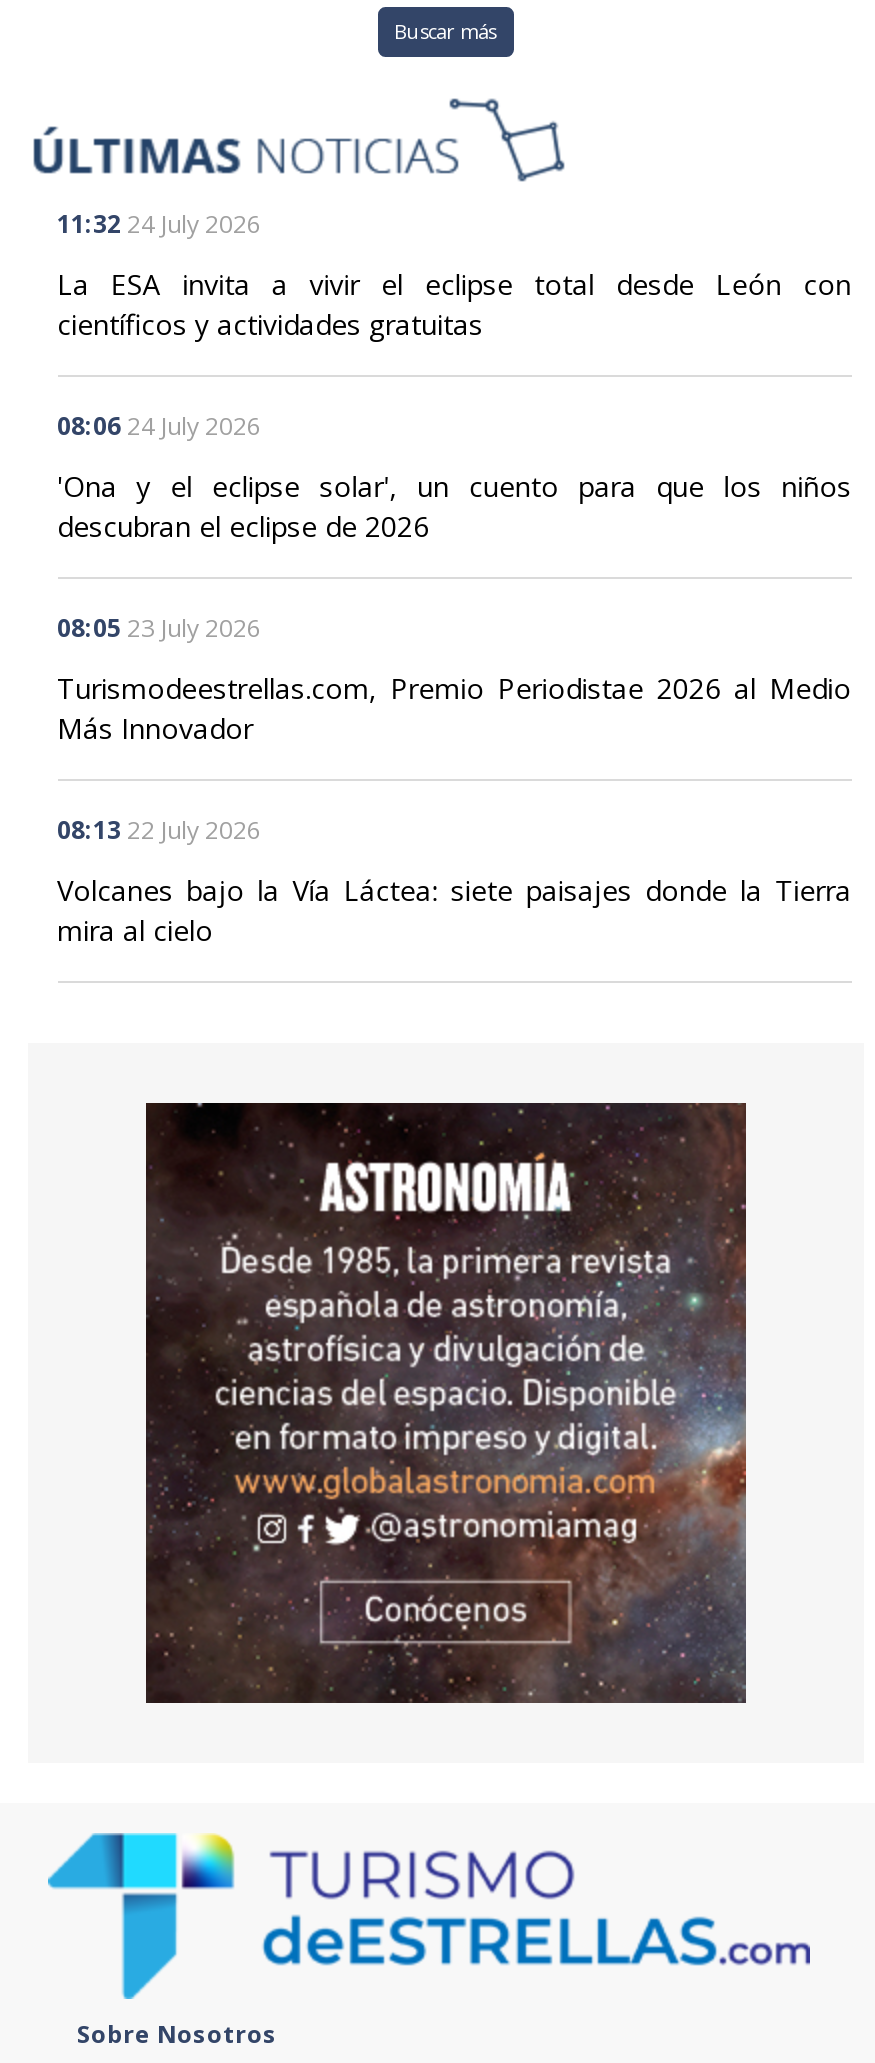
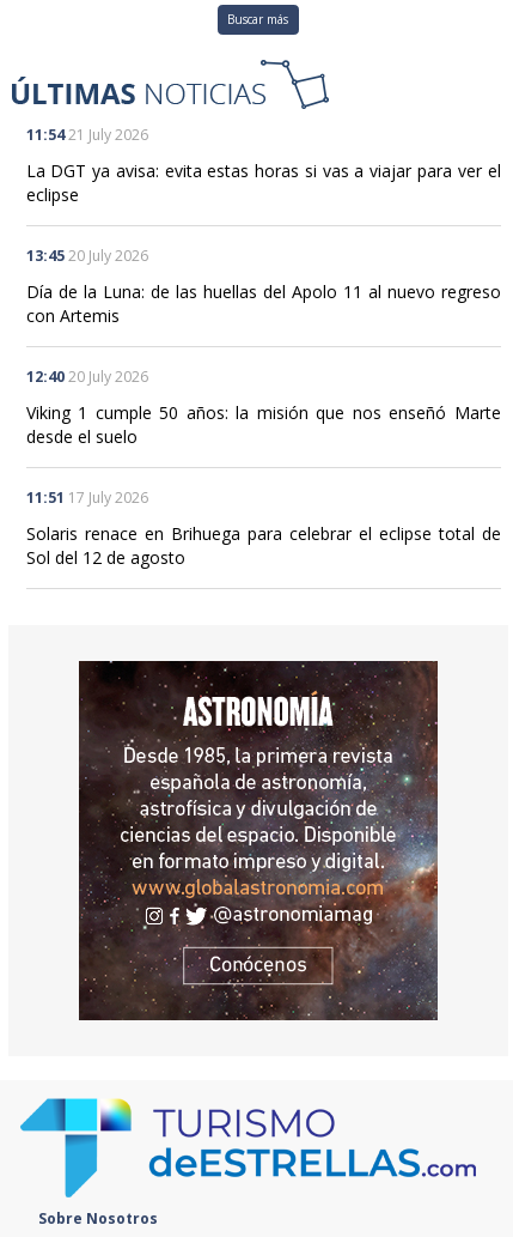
[57,206,261,240] 11:32 24 July 2026 -> [26,124,148,145] 11:54 21 July 2026
[57,264,851,342] La ESA invita a vivir el eclipse total desde León con | científicos y actividades gratuitas -> [26,159,501,206] La DGT ya avisa: evita estas horas si vas a viajar para ver el | eclipse
[57,408,261,442] 08:06 24 July 2026 -> [26,245,148,265] 13:45 20 July 2026
[57,466,851,544] 'Ona y el eclipse solar', un cuento para que los niños | descubran el eclipse de 2026 -> [26,280,501,327] Día de la Luna: de las huellas del Apolo 11 al nuevo regreso | con Artemis
[57,610,261,644] 08:05 23 July 2026 -> [26,366,148,386] 12:40 20 July 2026
[57,668,851,746] Turismodeestrellas.com, Premio Periodistae 2026 al Medio | Más Innovador -> [26,401,501,447] Viking 1 cumple 50 años: la misión que nos enseñó Marte | desde el suelo
[57,812,261,846] 08:13 22 July 2026 -> [26,487,148,507] 11:51 17 July 2026
[57,870,851,948] Volcanes bajo la Vía Láctea: siete paisajes donde la Tierra | mira al cielo -> [26,522,501,568] Solaris renace en Brihuega para celebrar el eclipse total de | Sol del 12 de agosto

